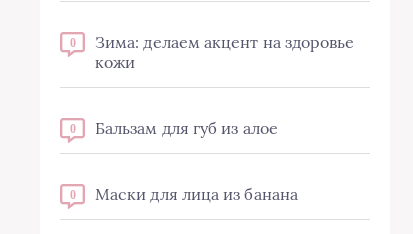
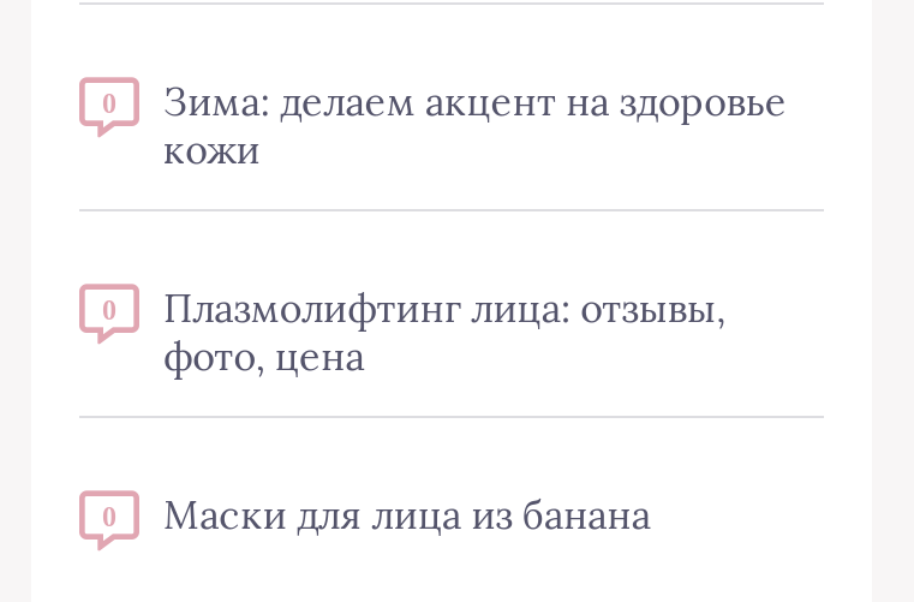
[95,118,278,138] Бальзам для губ из алое -> [163,283,726,379] Плазмолифтинг лица: отзывы, | фото, цена

